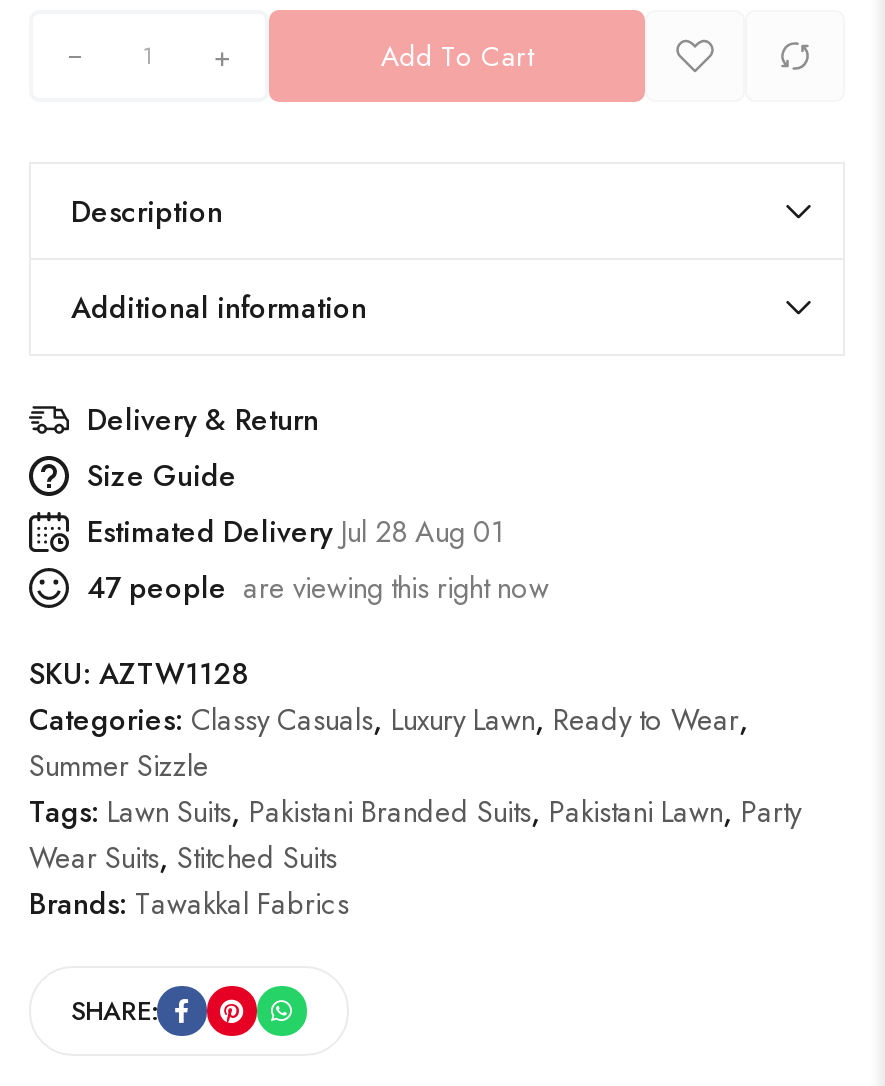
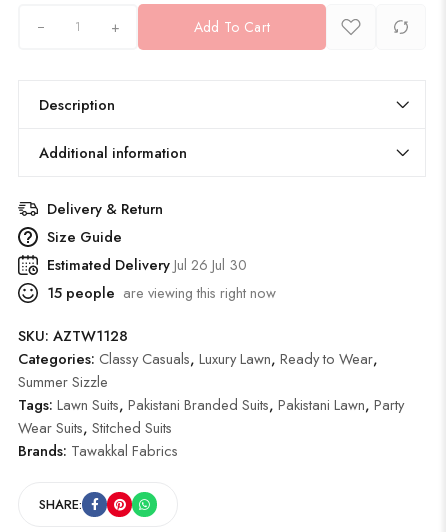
[87,510,503,552] Estimated Delivery Jul 28 Aug 01 -> [47,254,247,275] Estimated Delivery Jul 26 Jul 30
[87,566,549,608] 47 people are viewing this right now -> [47,282,276,303] 15 people are viewing this right now

